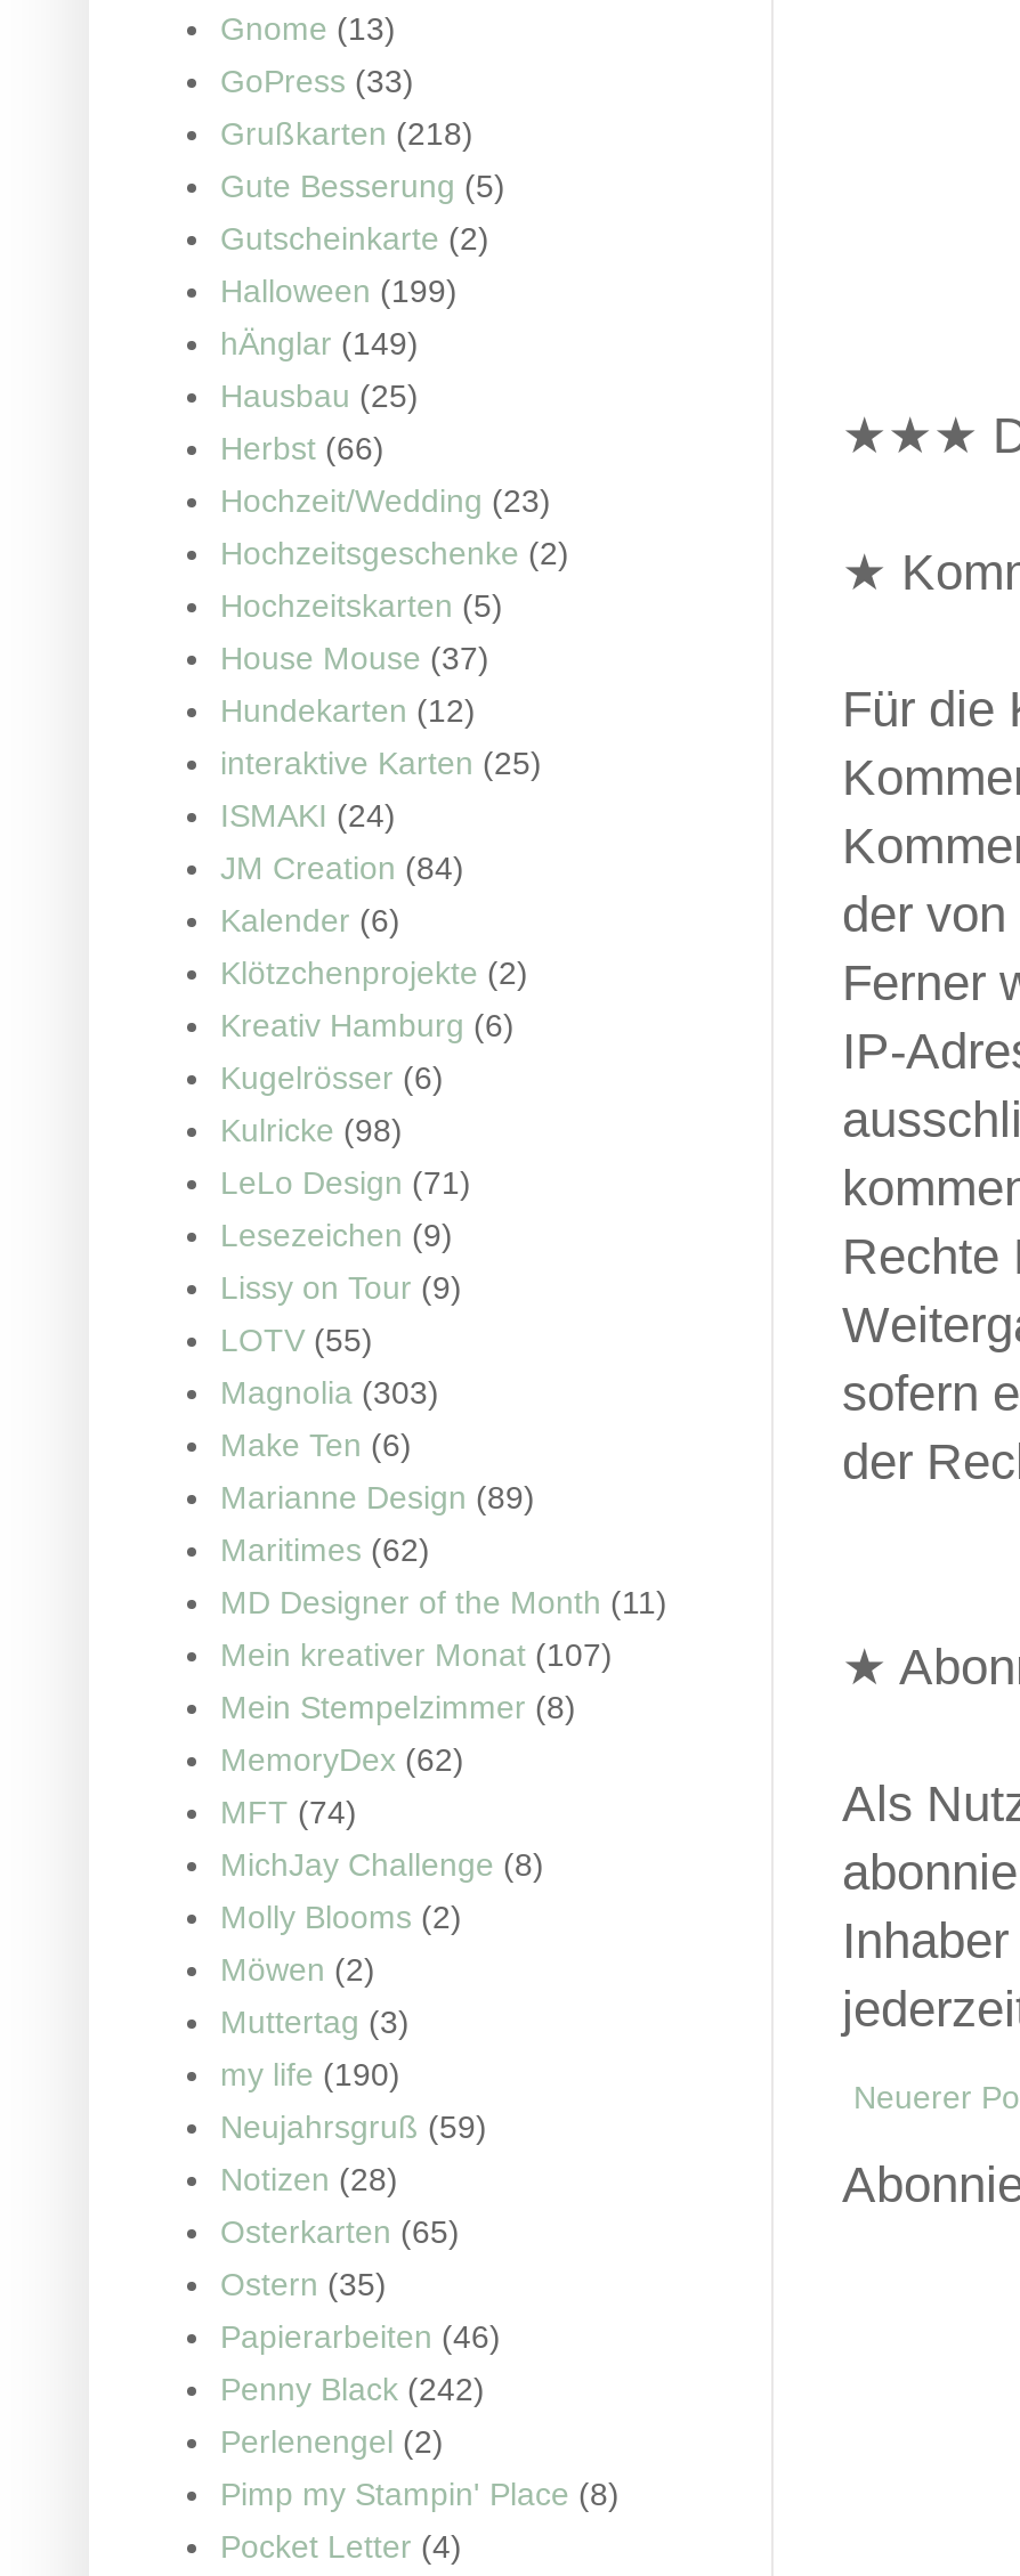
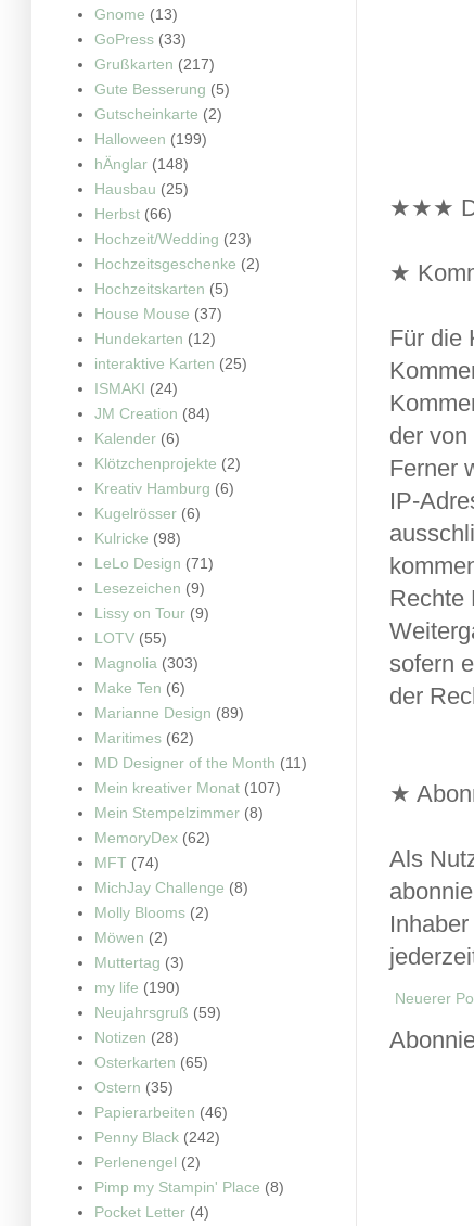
[220,115,473,151] Grußkarten (218) -> [94,55,214,73] Grußkarten (217)
[220,325,419,361] hÄnglar (149) -> [94,155,188,172] hÄnglar (148)

